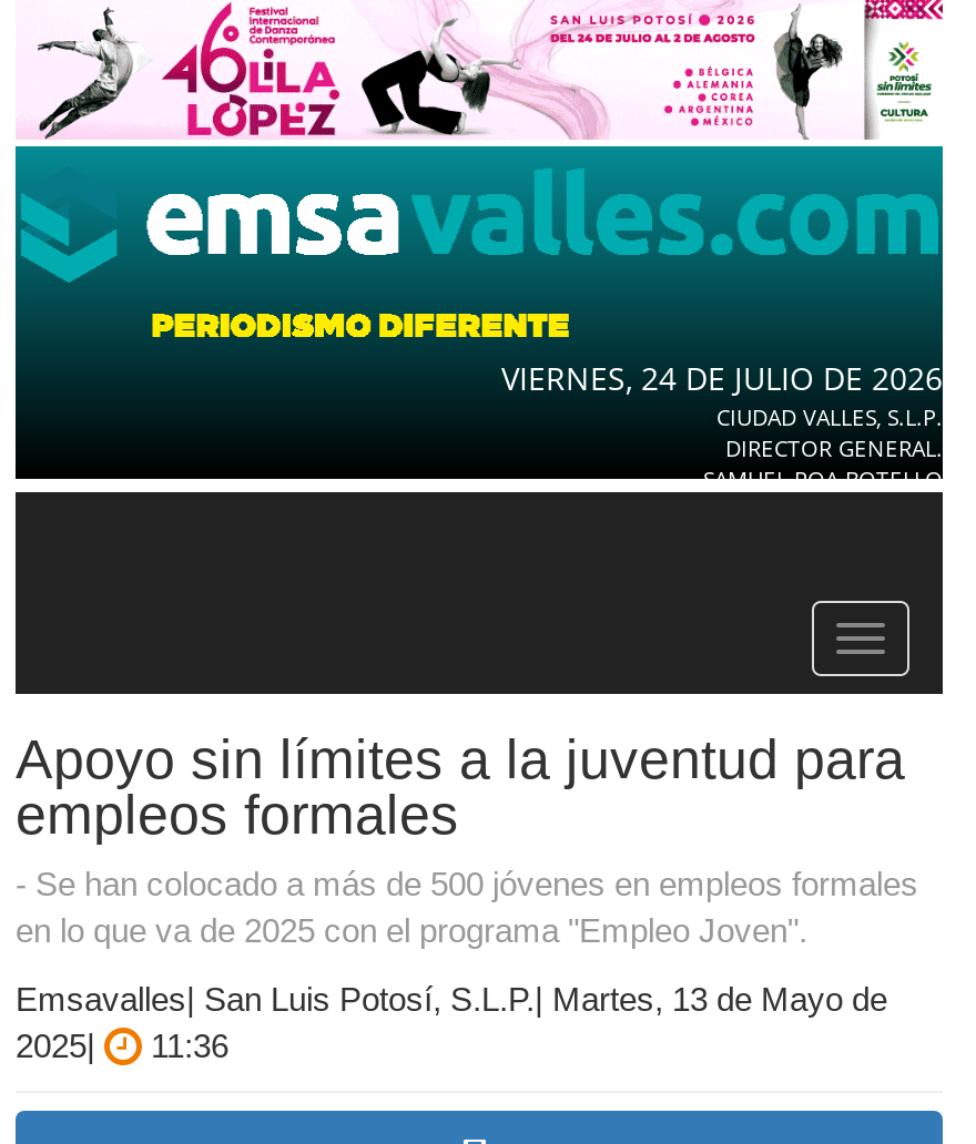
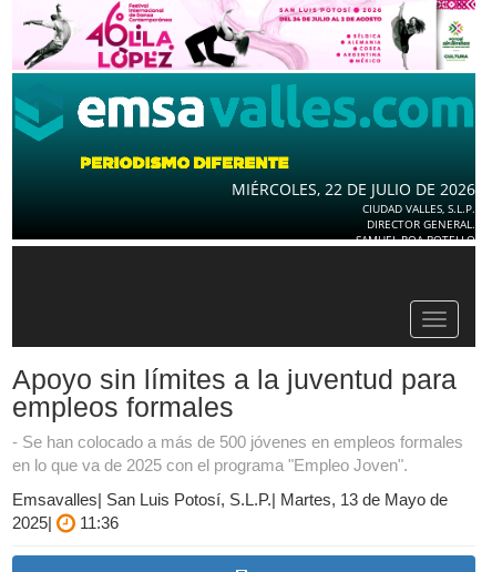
[501,356,943,398] VIERNES, 24 DE JULIO DE 2026 -> [232,178,475,199] MIÉRCOLES, 22 DE JULIO DE 2026

